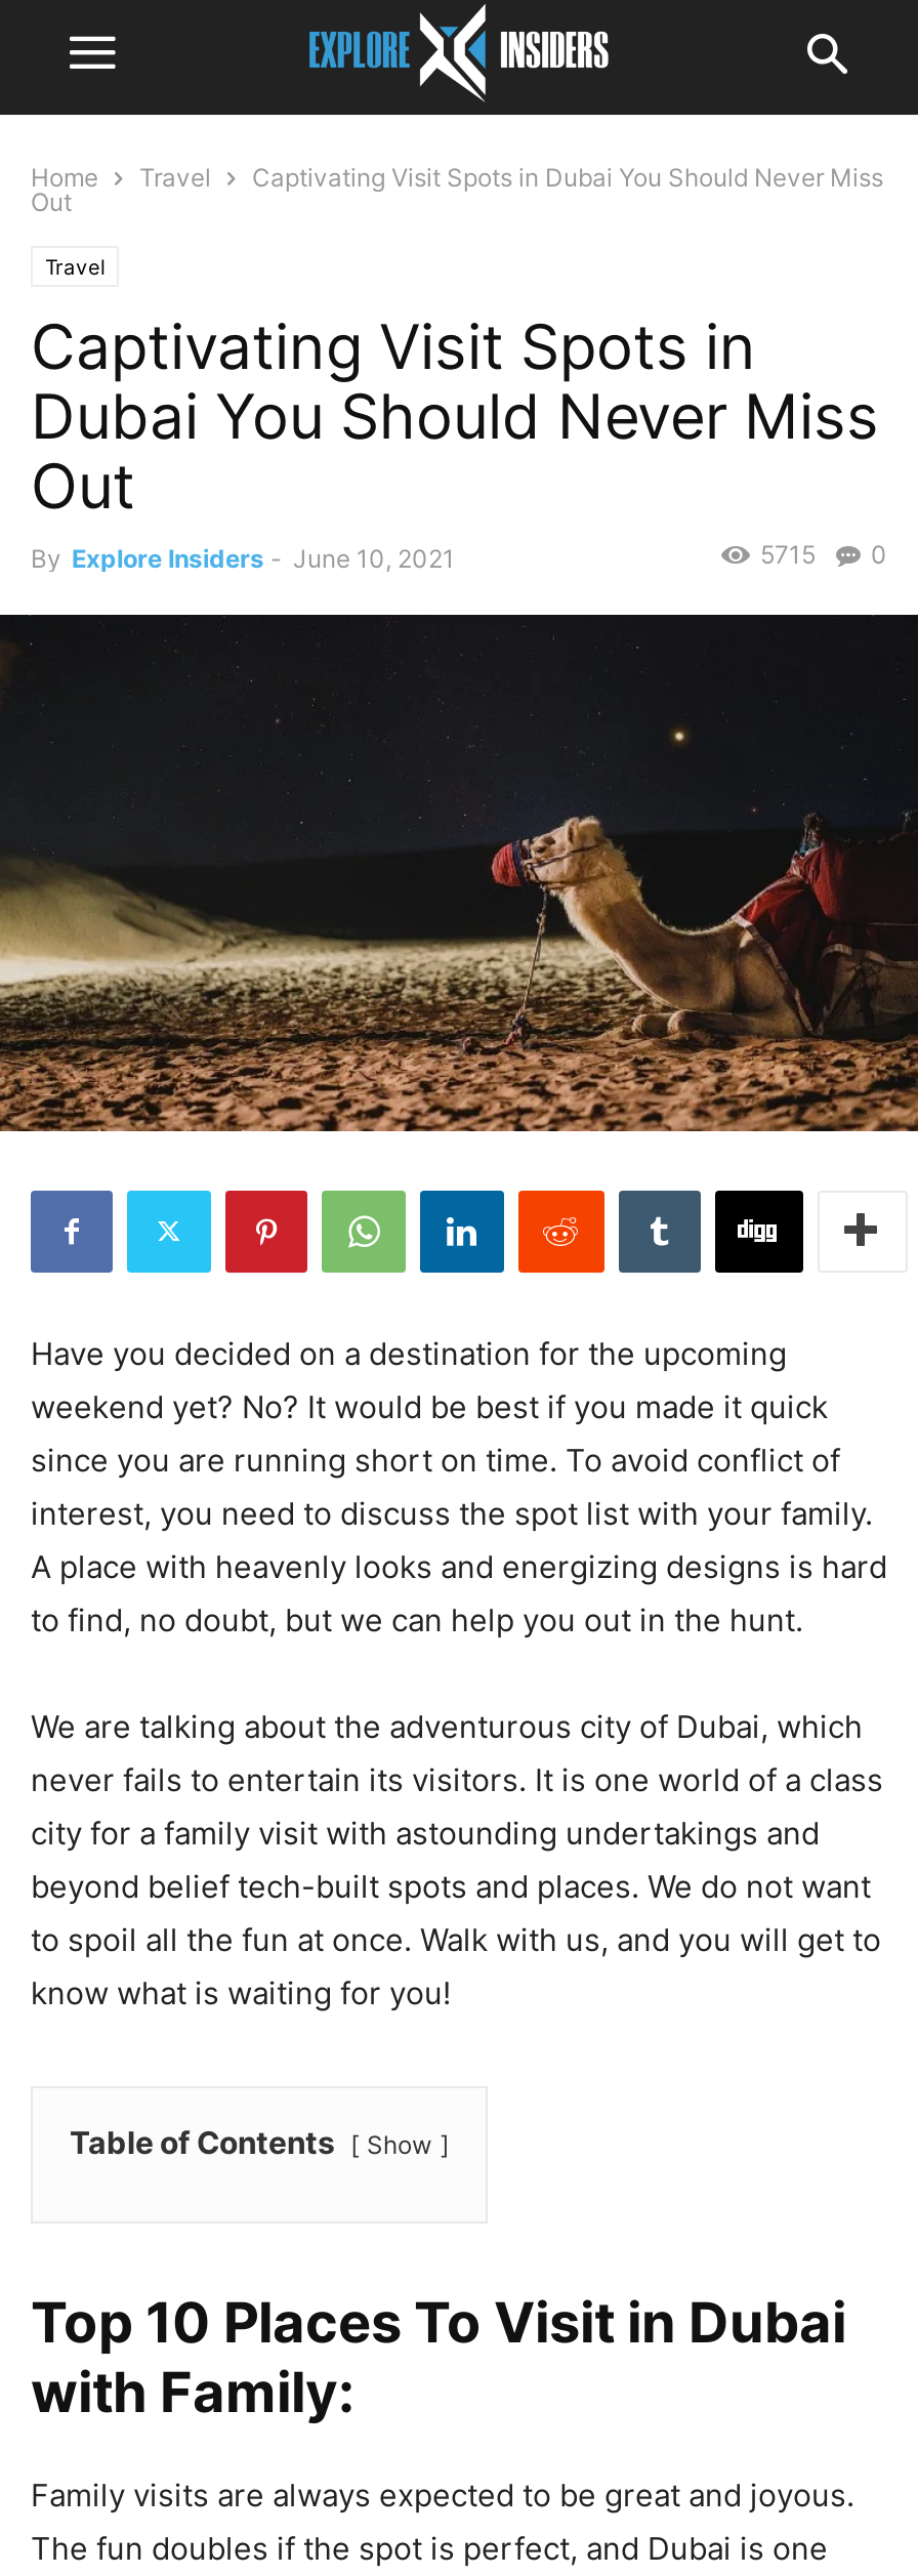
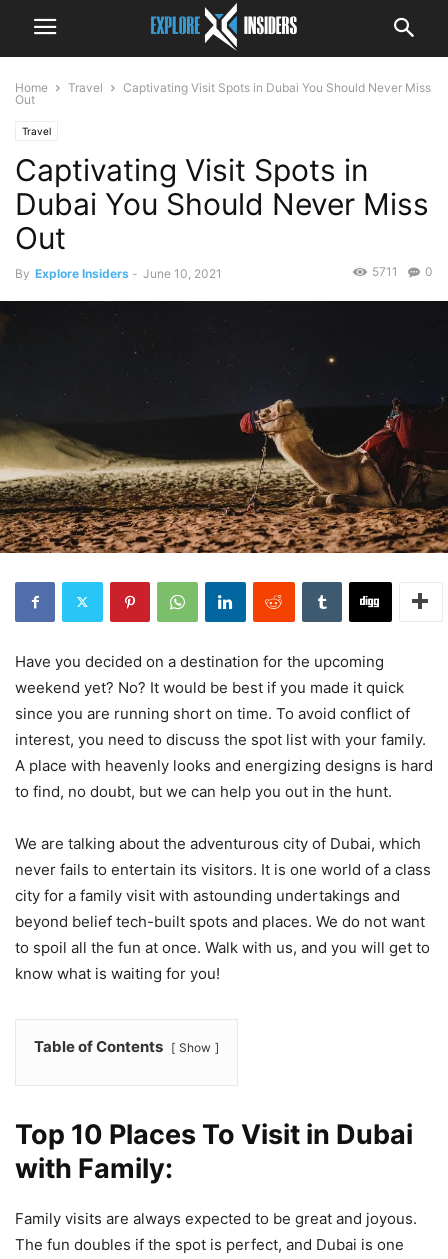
[760,539,887,570] 5715 0 -> [372,264,433,279] 5711 0

